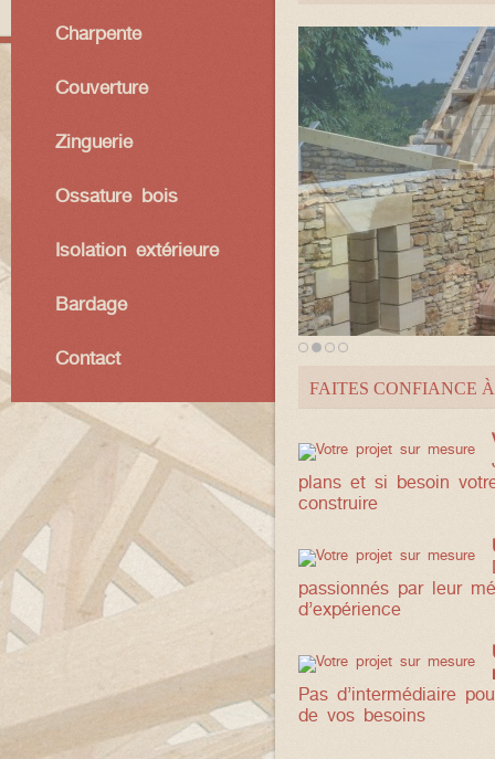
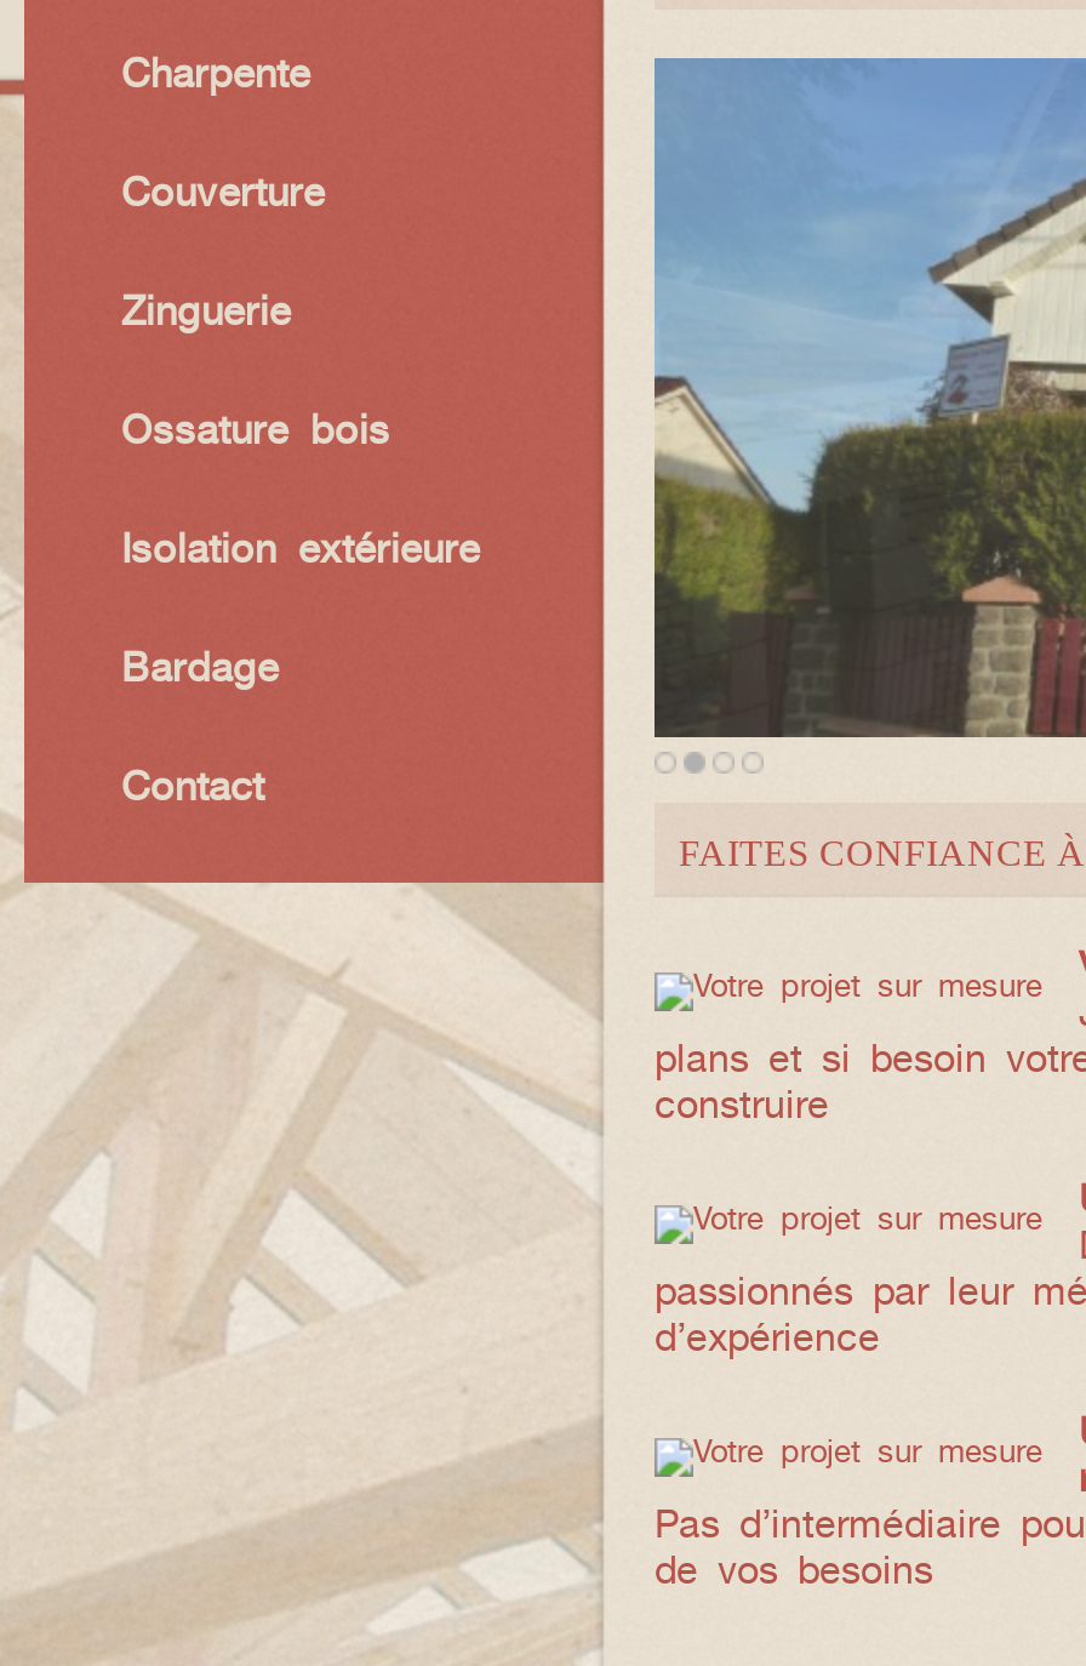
[297,25,492,337] [image] -> [652,56,1079,737] [image]

